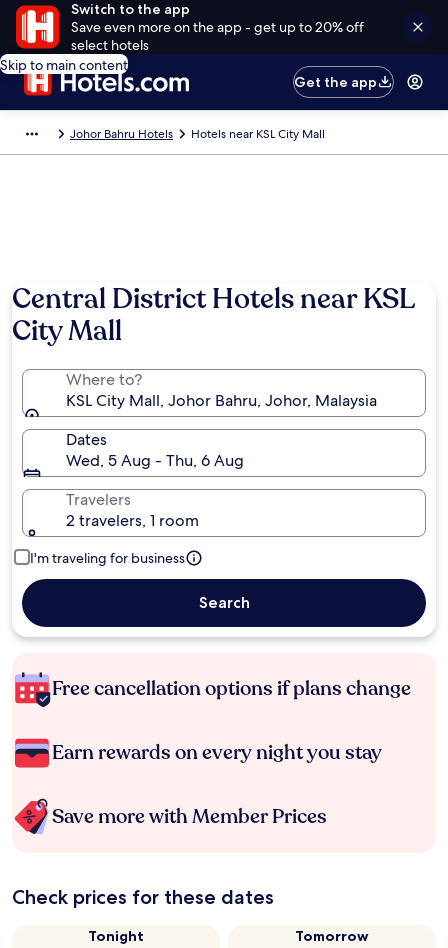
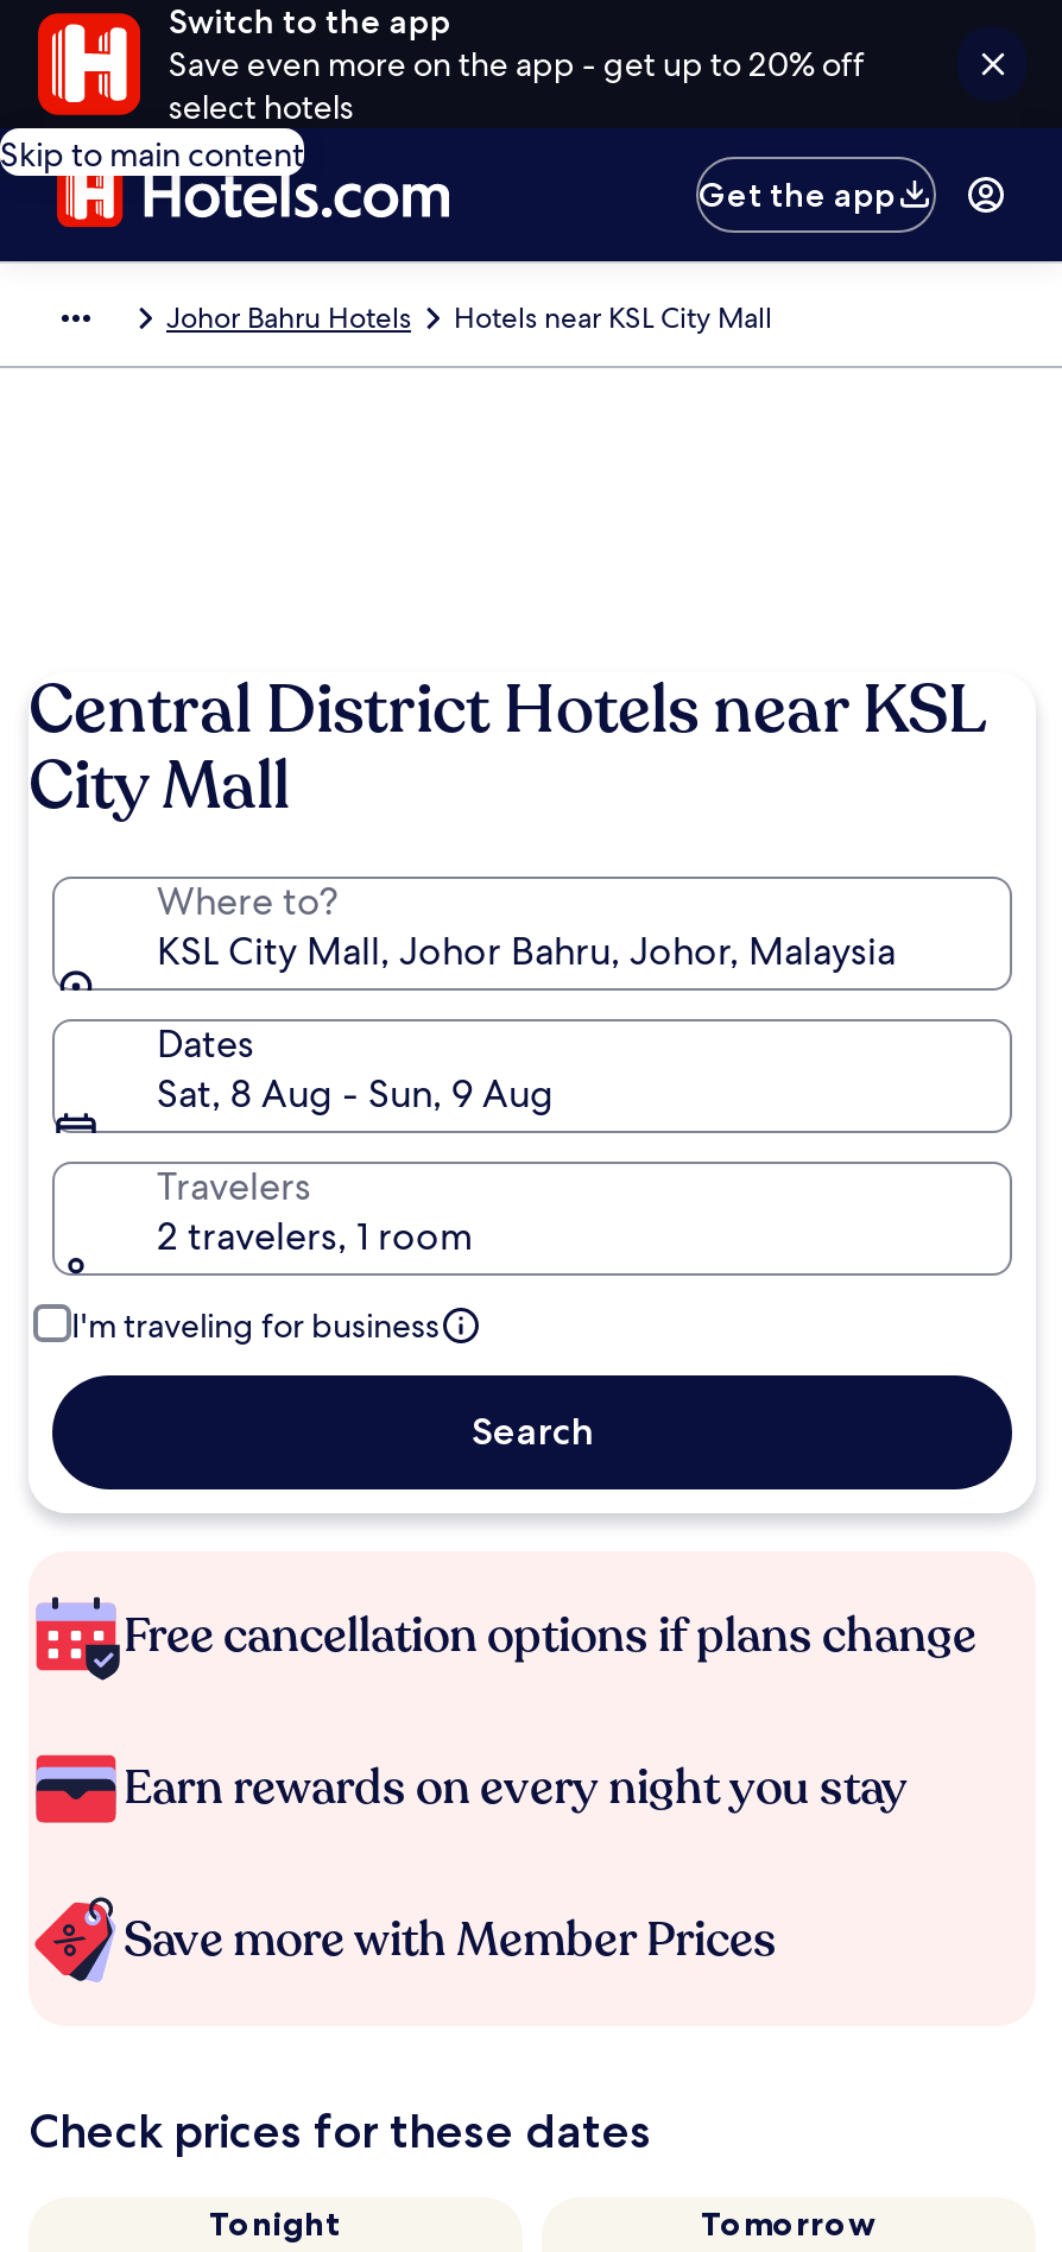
[66,450,244,471] Wed, 5 Aug - Thu, 6 Aug -> [157,1069,554,1119] Sat, 8 Aug - Sun, 9 Aug

